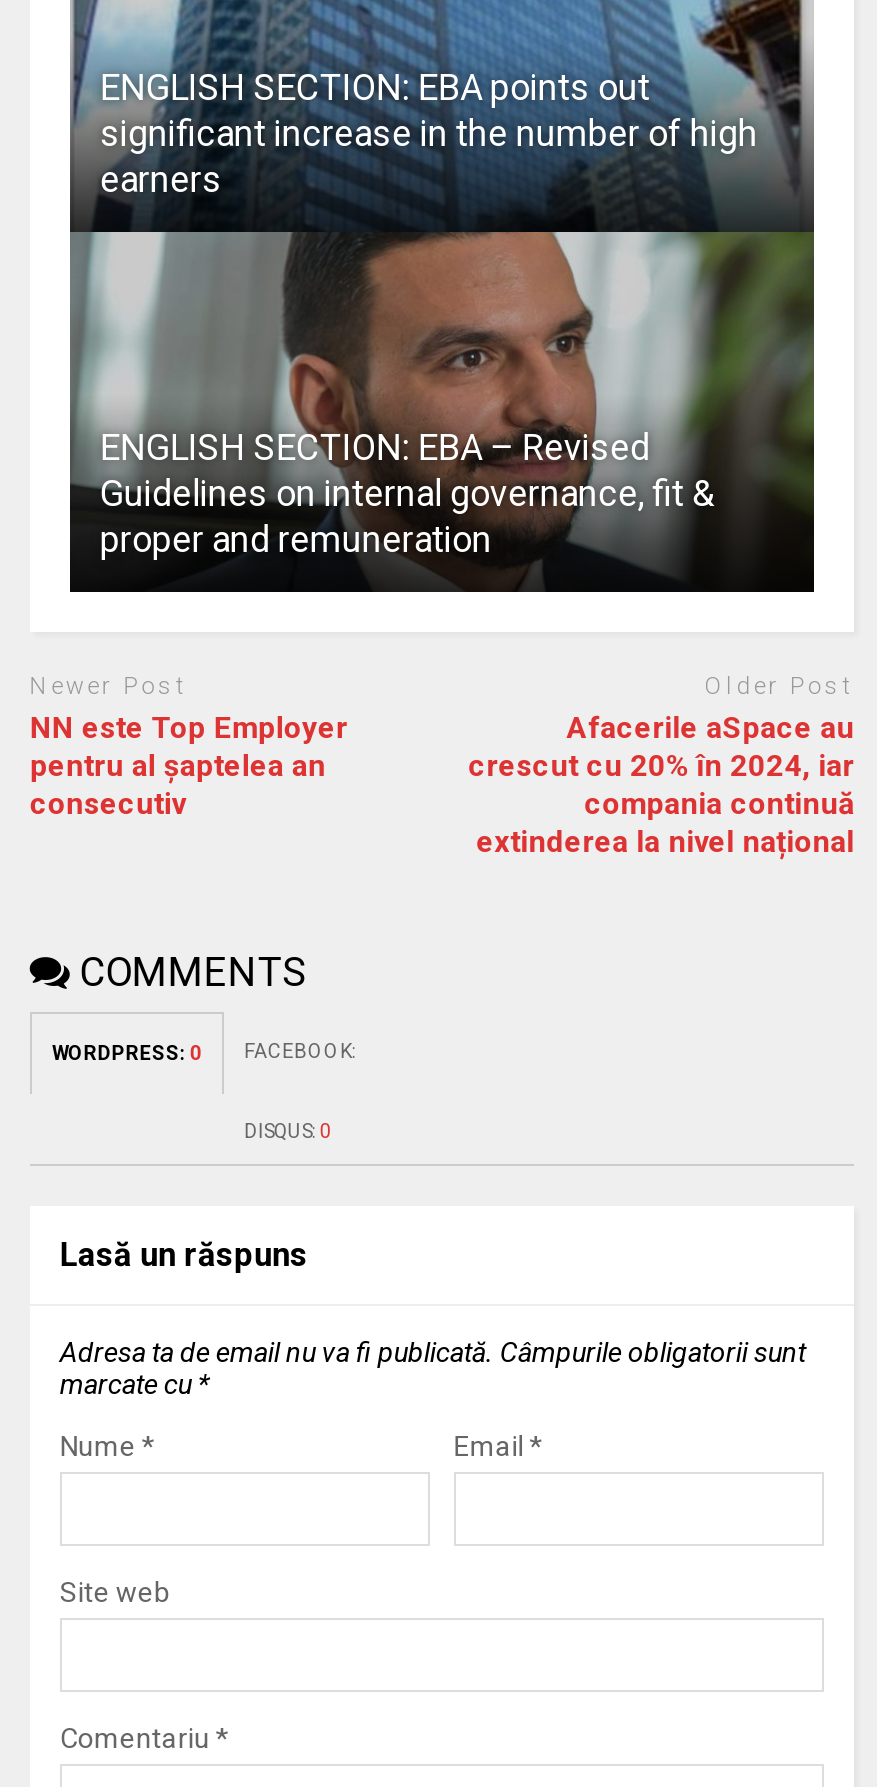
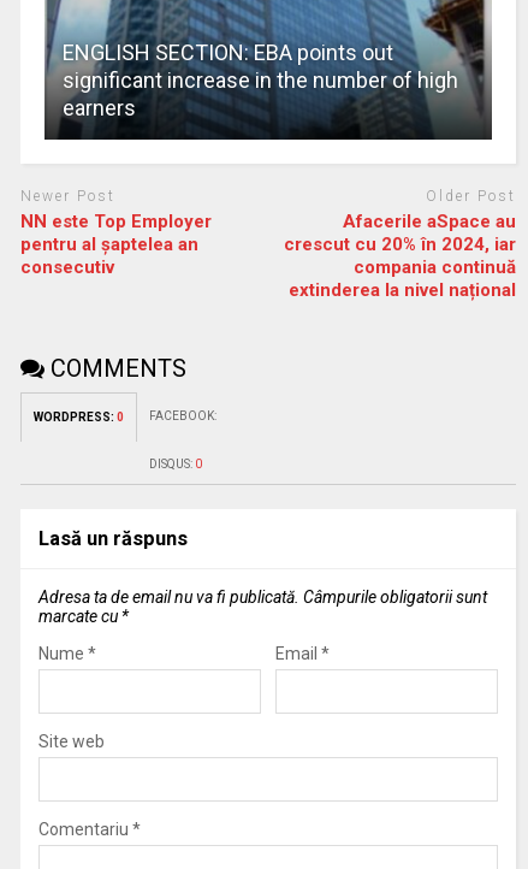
[74,230,814,590] [image] | ENGLISH SECTION: EBA – Revised | Guidelines on internal governance, fit & | proper and remuneration -> none

